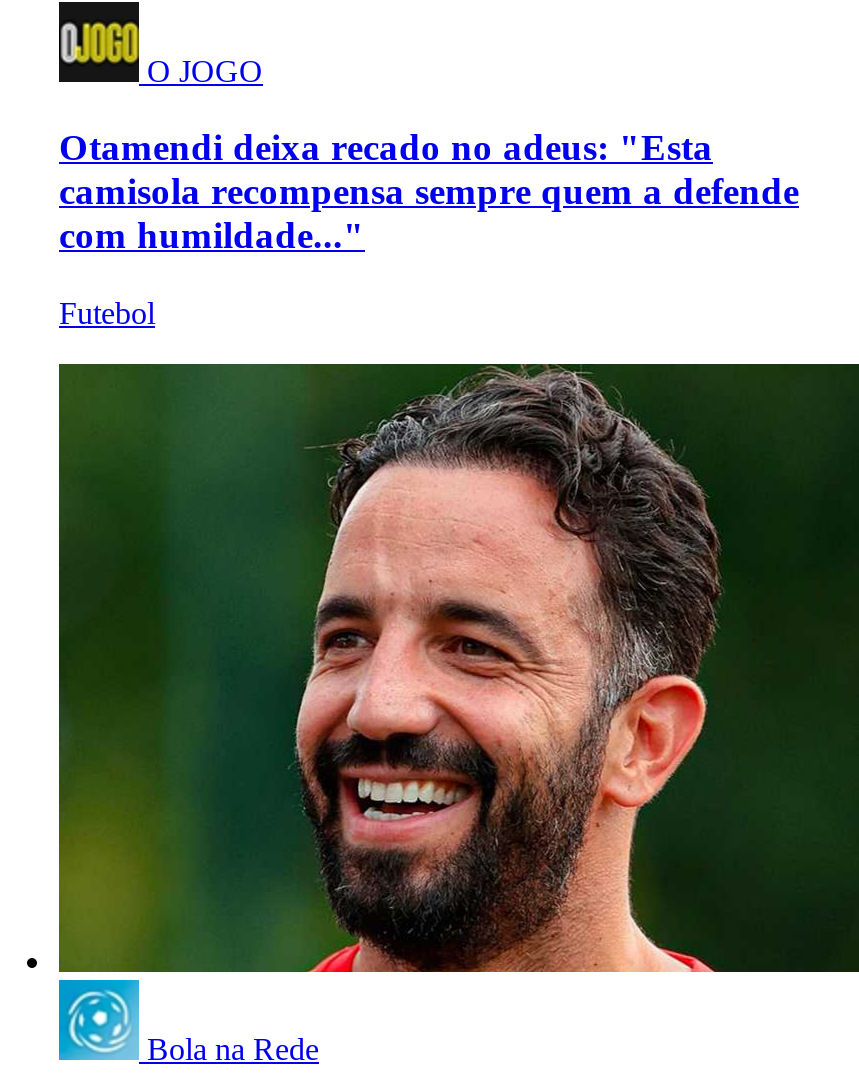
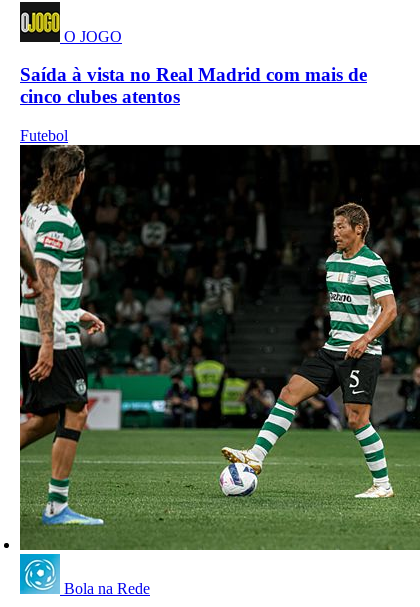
[59,127,799,257] Otamendi deixa recado no adeus: "Esta | camisola recompensa sempre quem a defende | com humildade..." -> [20,64,367,107] Saída à vista no Real Madrid com mais de | cinco clubes atentos
moved [59,296,155,330] -> [20,127,68,144]: Futebol
[57,332,853,974] [image] -> [19,144,417,551] [image]

